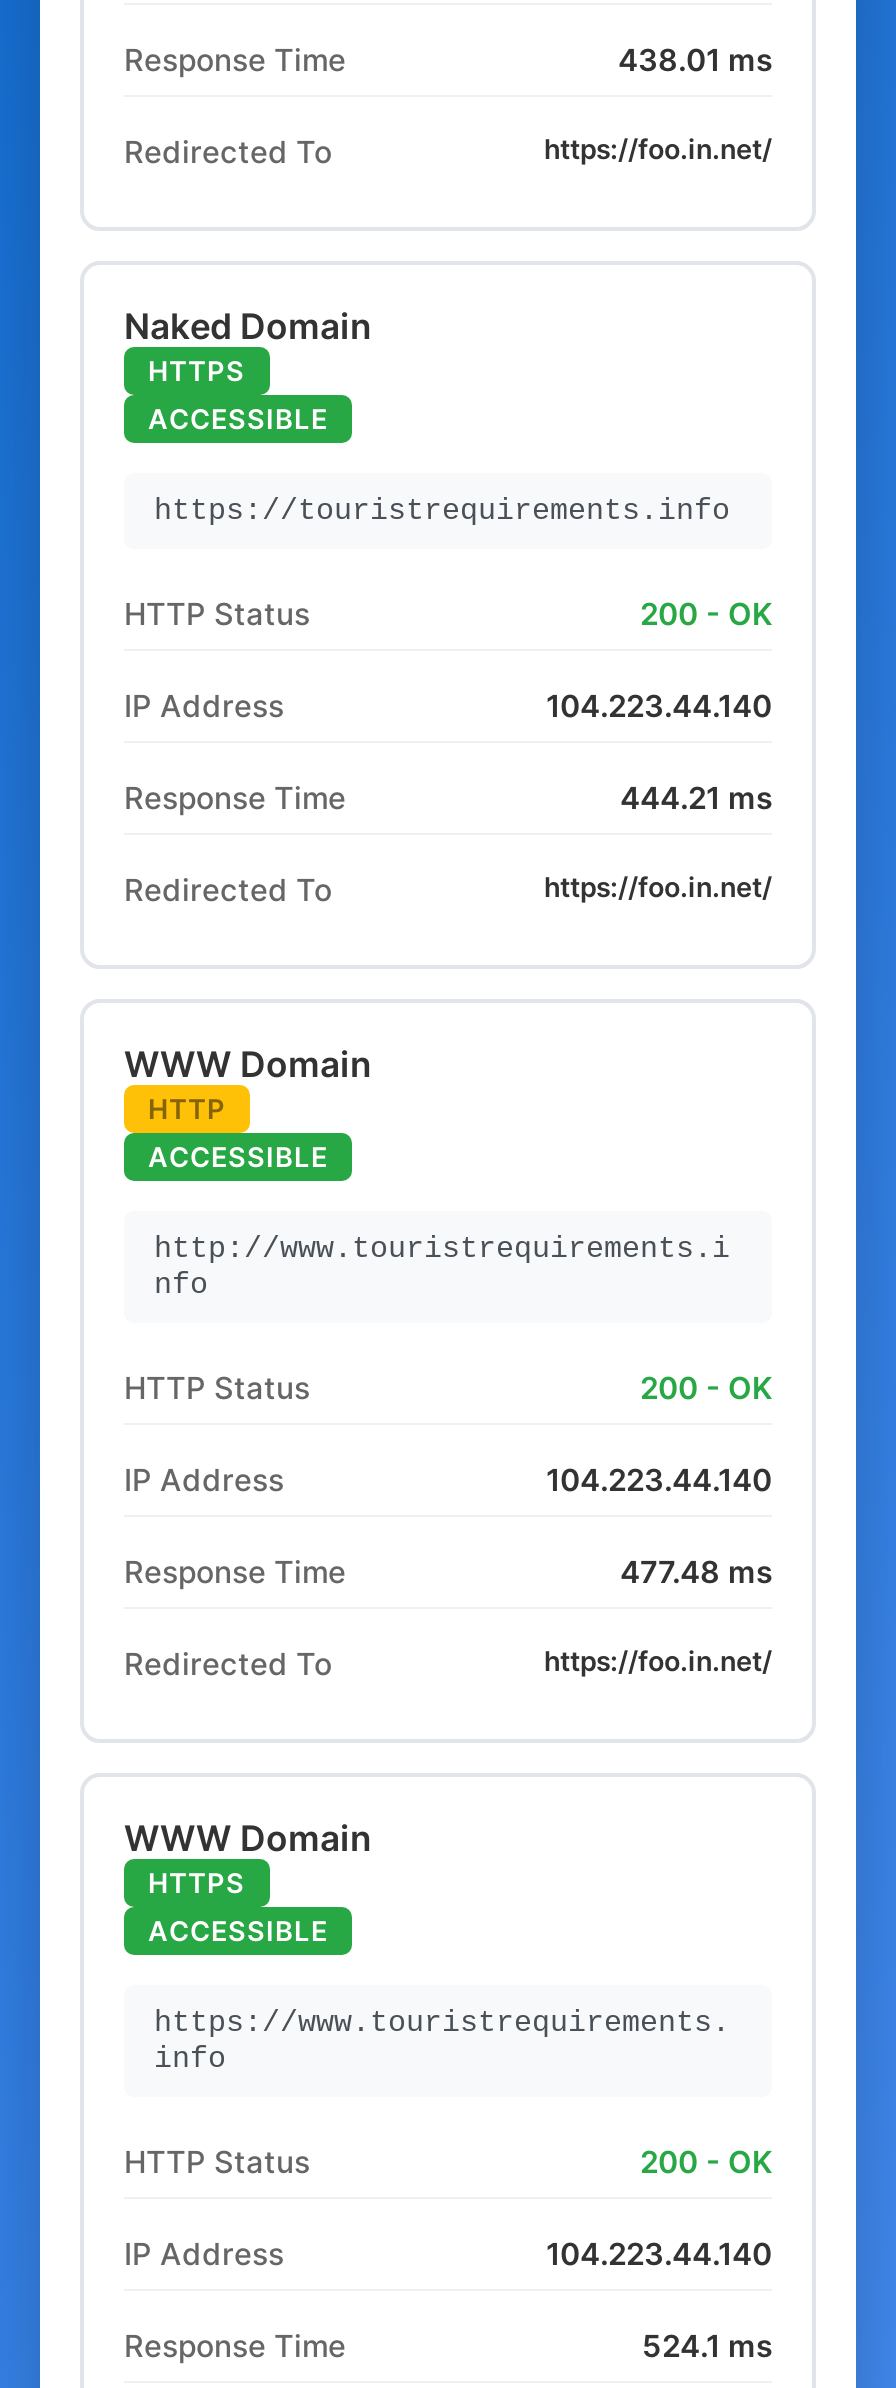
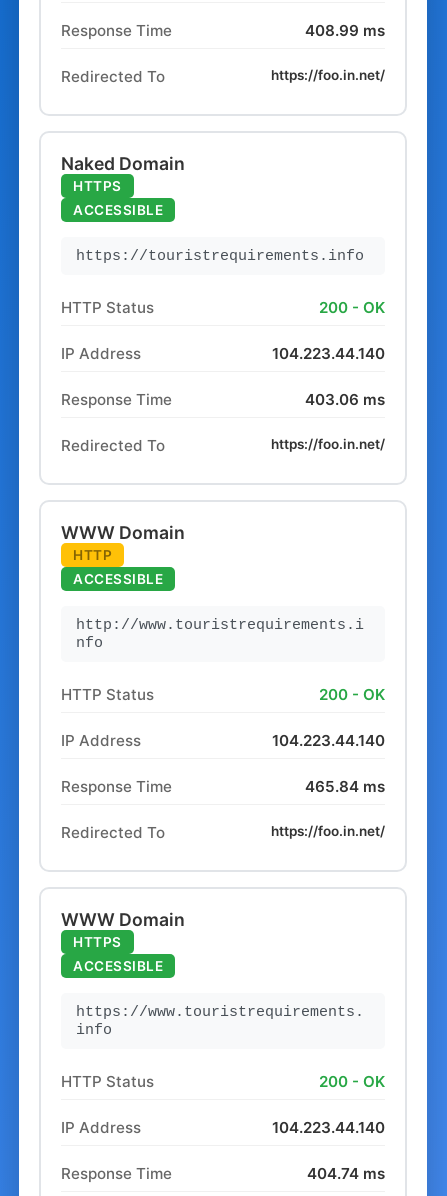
[618,41,772,79] 438.01 ms -> [305,21,385,40] 408.99 ms
[620,779,772,817] 444.21 ms -> [305,390,385,409] 403.06 ms
[620,1553,772,1591] 477.48 ms -> [305,777,385,796] 465.84 ms
[642,2327,772,2365] 524.1 ms -> [307,1164,385,1183] 404.74 ms

